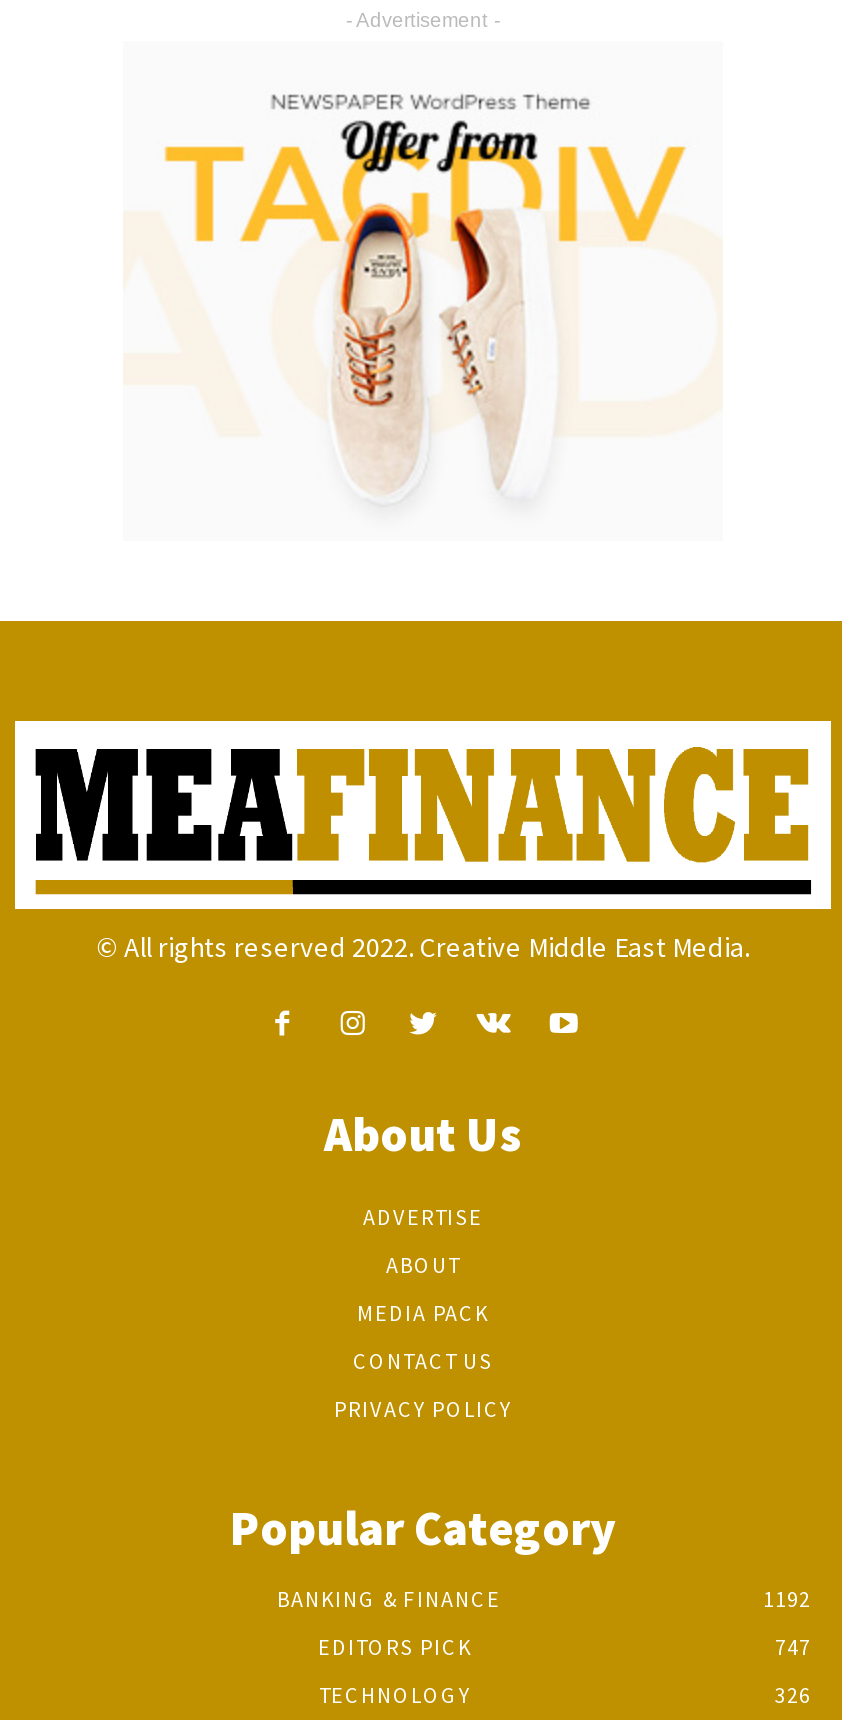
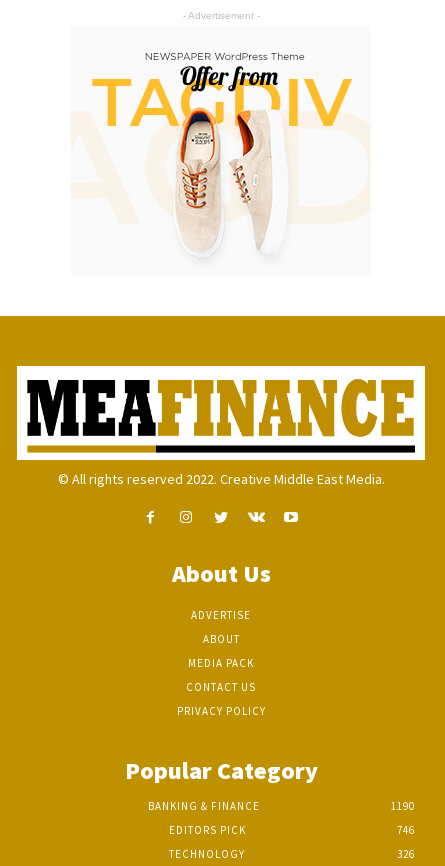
[763,1586,811,1614] 1192 -> [391,799,415,813] 1190
[775,1634,811,1662] 747 -> [397,823,415,837] 746

